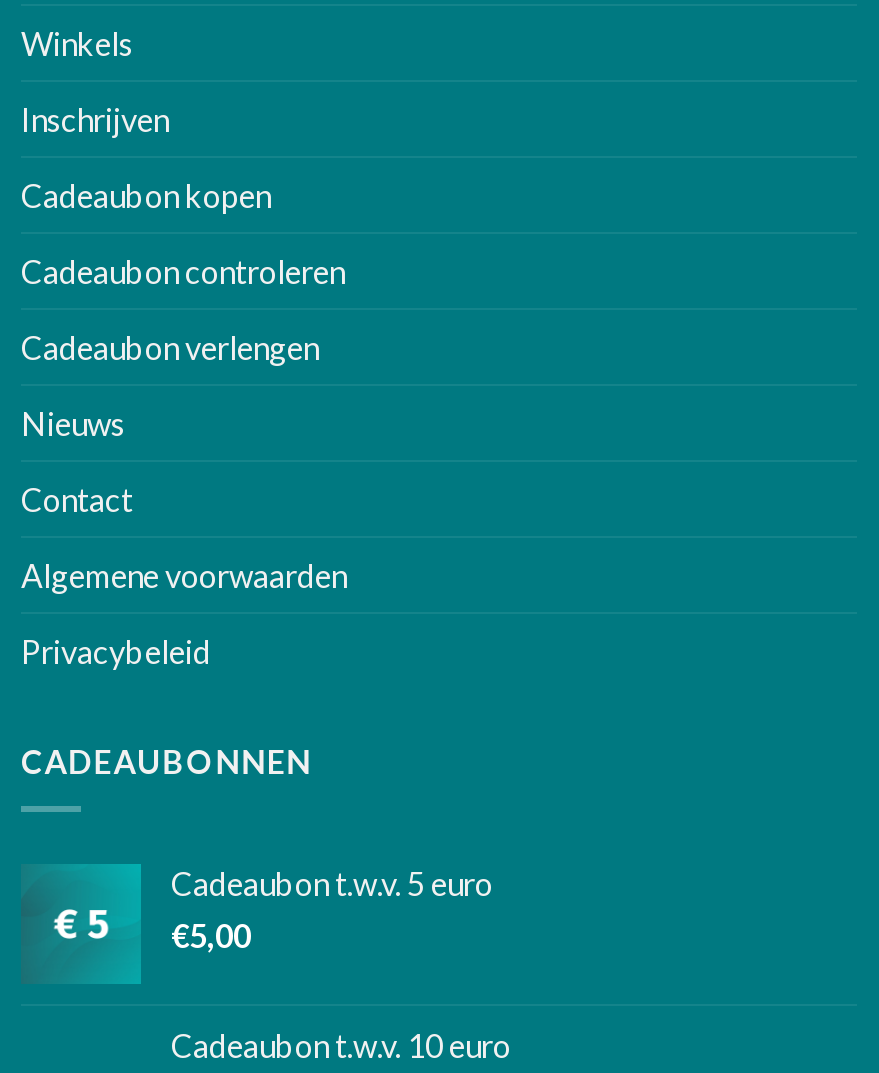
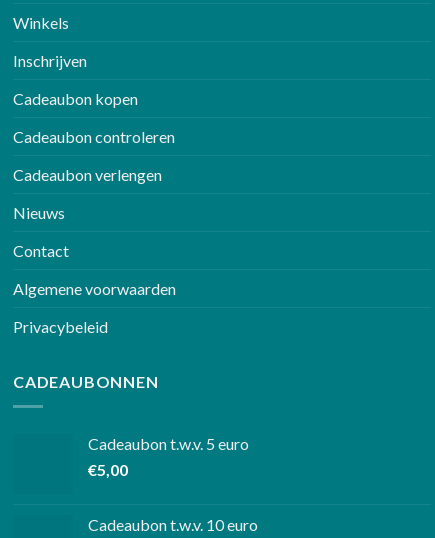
[23,863,141,985] [image] -> none

